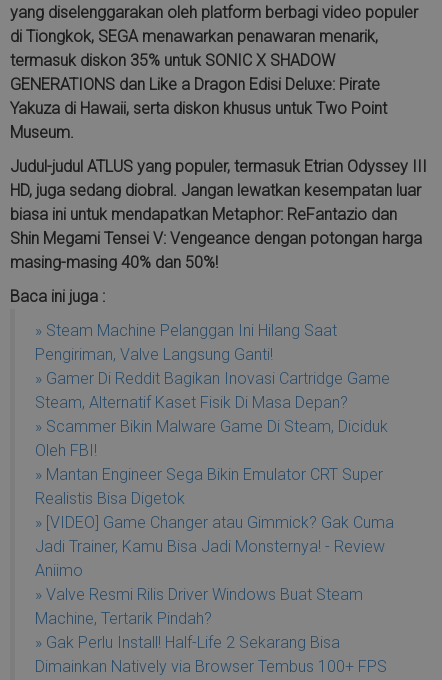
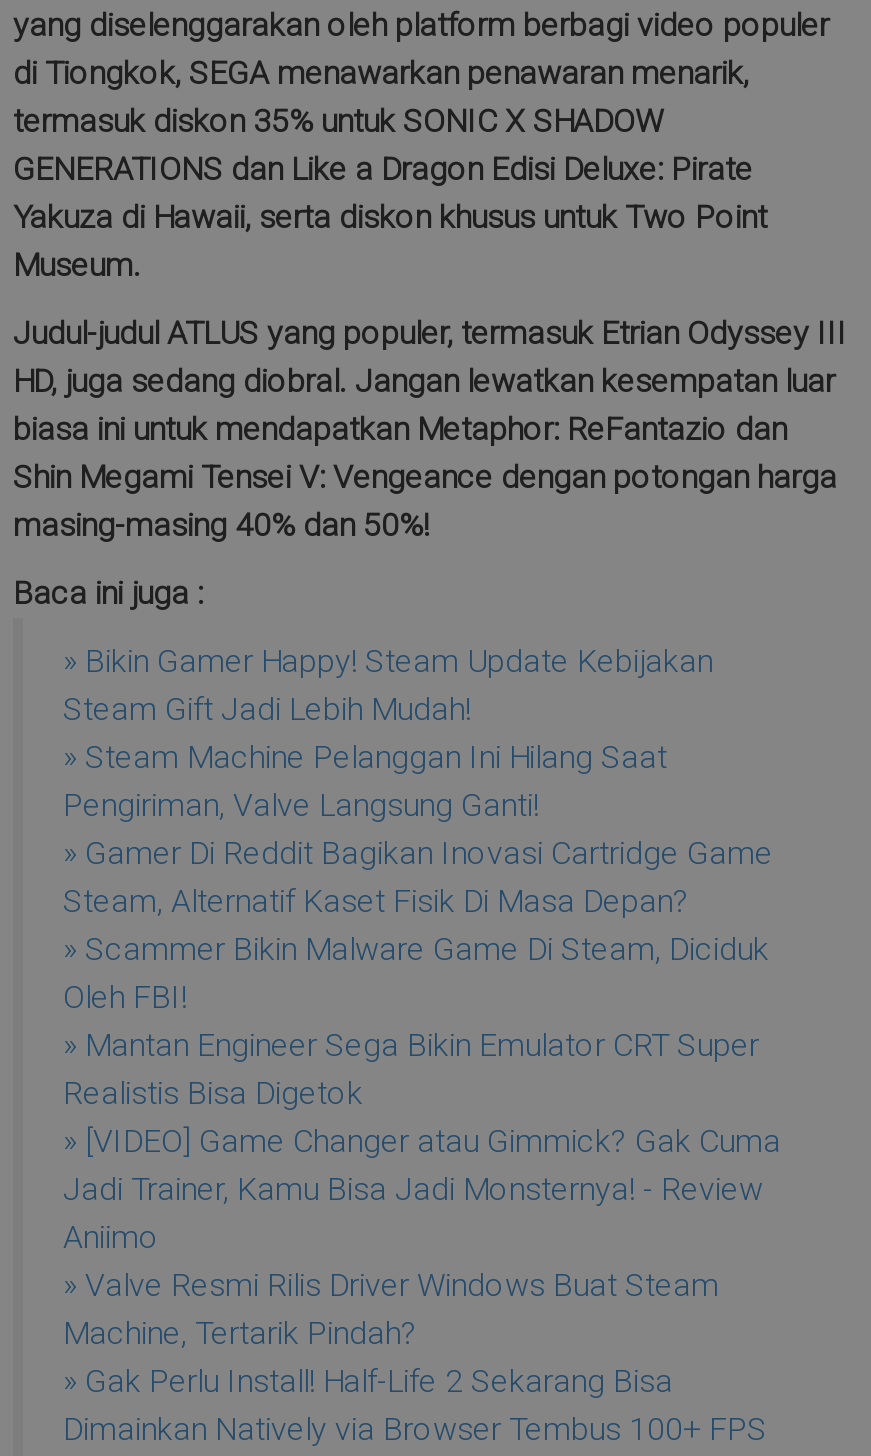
none -> [63,642,713,728] » Bikin Gamer Happy! Steam Update Kebijakan | Steam Gift Jadi Lebih Mudah!

